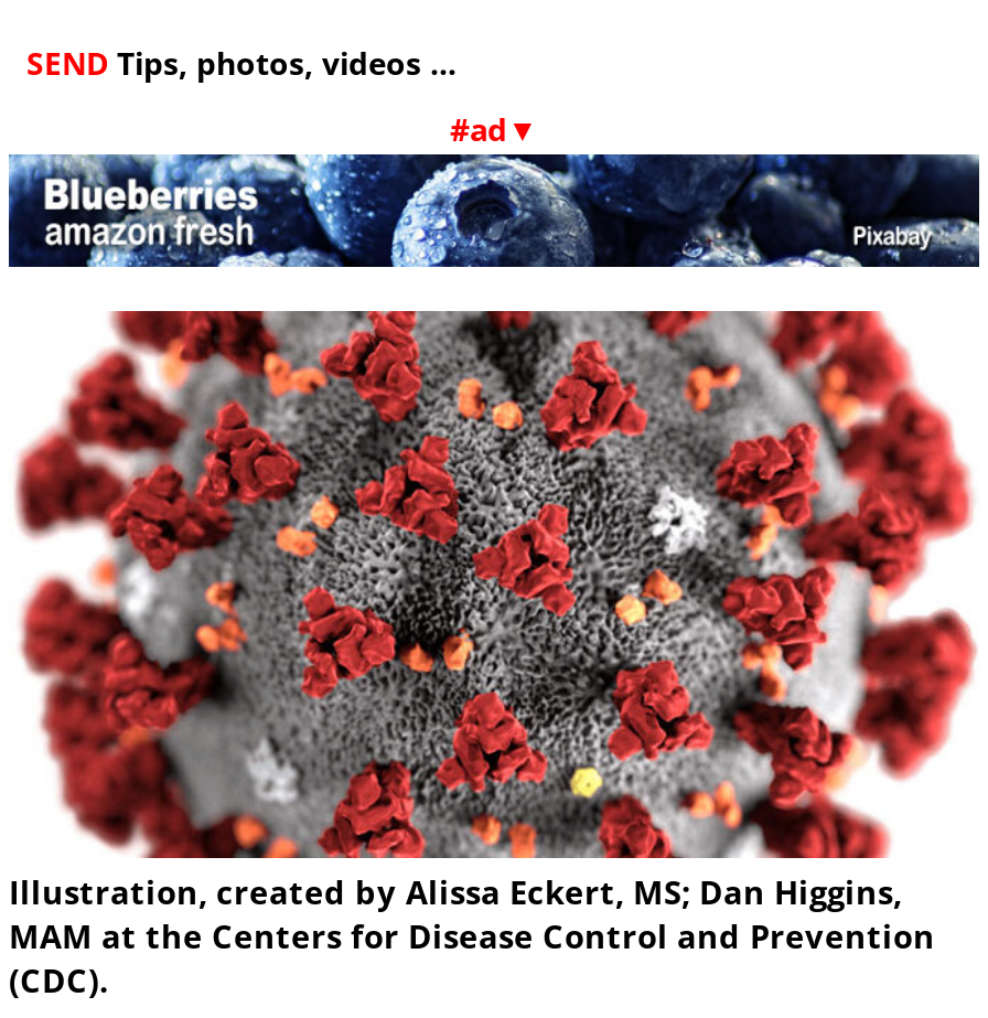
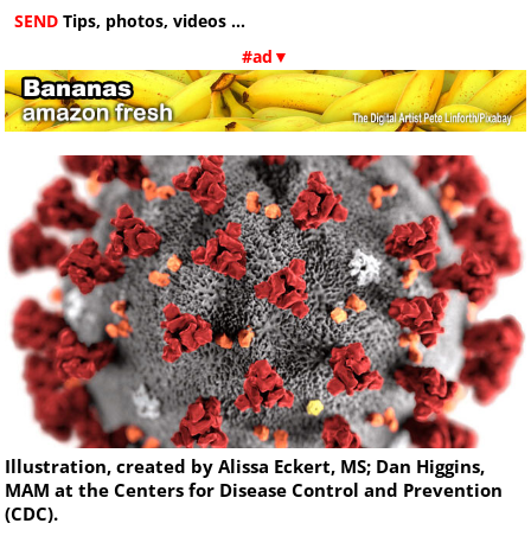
[7,151,981,270] [image] -> [4,69,527,133] [image]

